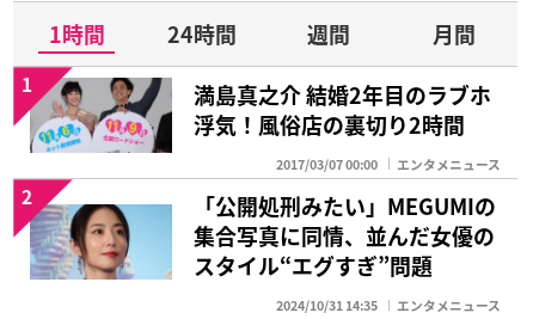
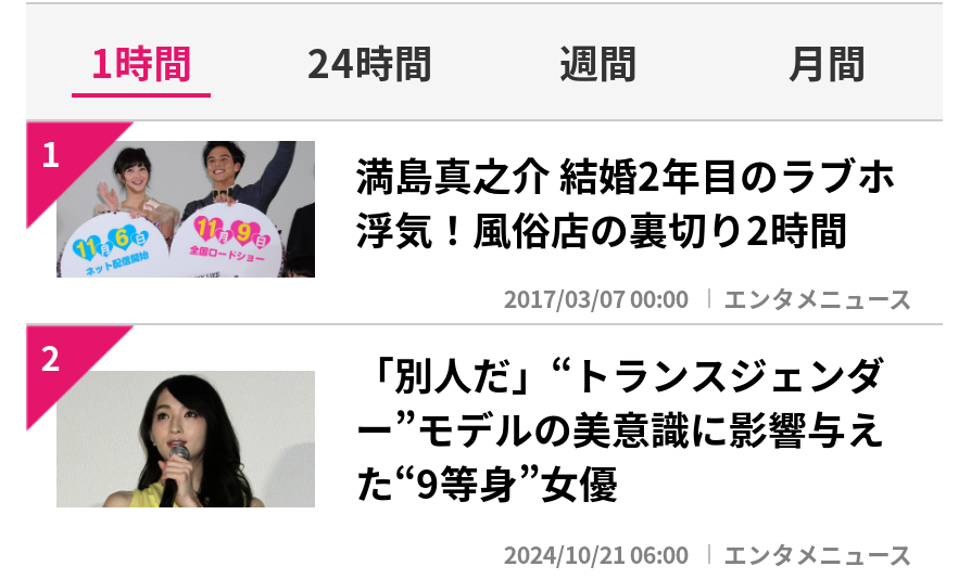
[30,190,497,281] [image] | 「公開処刑みたい」MEGUMIの | 集合写真に同情、並んだ女優の | スタイル“エグすぎ”問題 -> [59,346,885,510] [image] | 「別人だ」“トランスジェンダ | ー”モデルの美意識に影響与え | た“9等身”女優
[276,296,501,314] 2024/10/31 14:35 エンタメニュース -> [504,538,913,570] 2024/10/21 06:00 エンタメニュース

